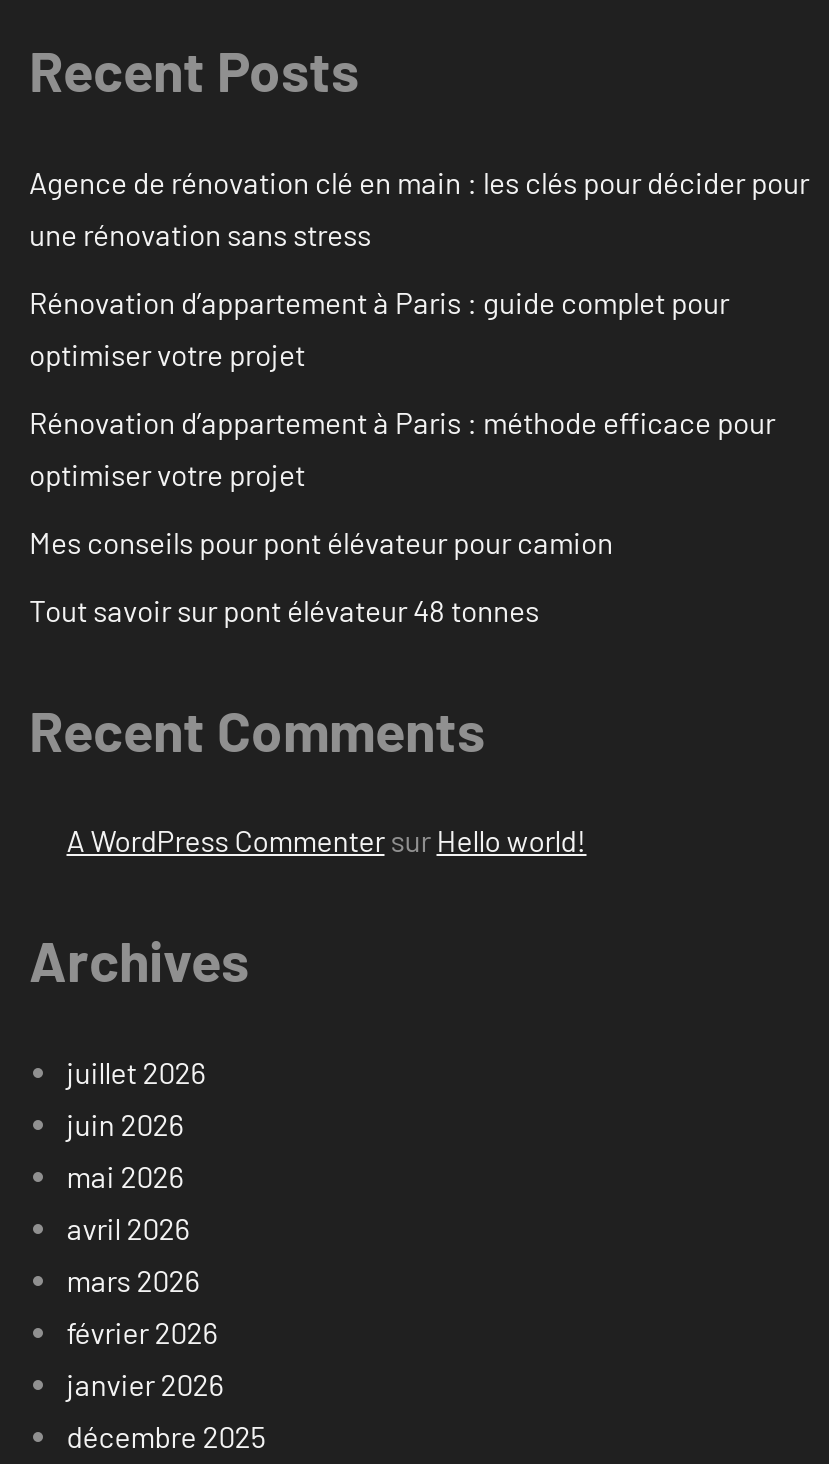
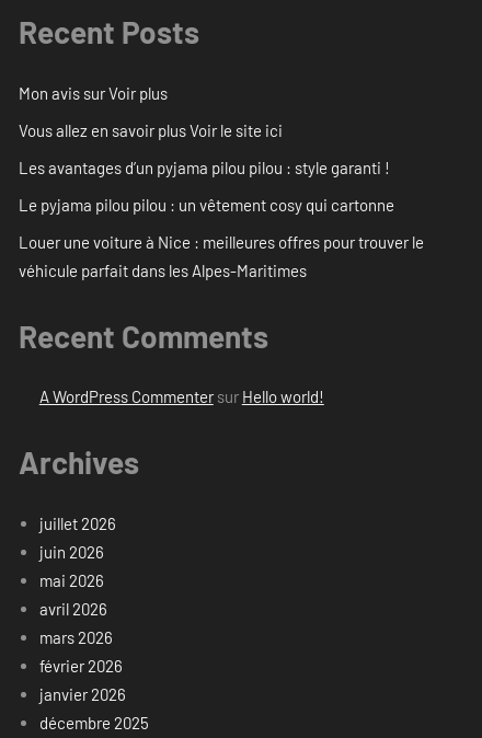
[29,164,809,252] Agence de rénovation clé en main : les clés pour décider pour | une rénovation sans stress -> [19,83,168,103] Mon avis sur Voir plus
[29,284,729,372] Rénovation d’appartement à Paris : guide complet pour | optimiser votre projet -> [19,120,283,140] Vous allez en savoir plus Voir le site ici
[29,404,775,492] Rénovation d’appartement à Paris : méthode efficace pour | optimiser votre projet -> [19,157,390,177] Les avantages d’un pyjama pilou pilou : style garanti !
[29,524,613,560] Mes conseils pour pont élévateur pour camion -> [19,195,394,214] Le pyjama pilou pilou : un vêtement cosy qui cartonne
[29,592,539,628] Tout savoir sur pont élévateur 48 tonnes -> [19,232,424,280] Louer une voiture à Nice : meilleures offres pour trouver le | véhicule parfait dans les Alpes-Maritimes

